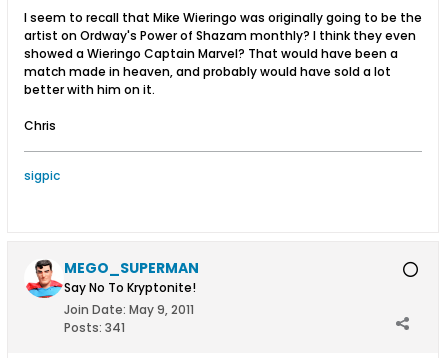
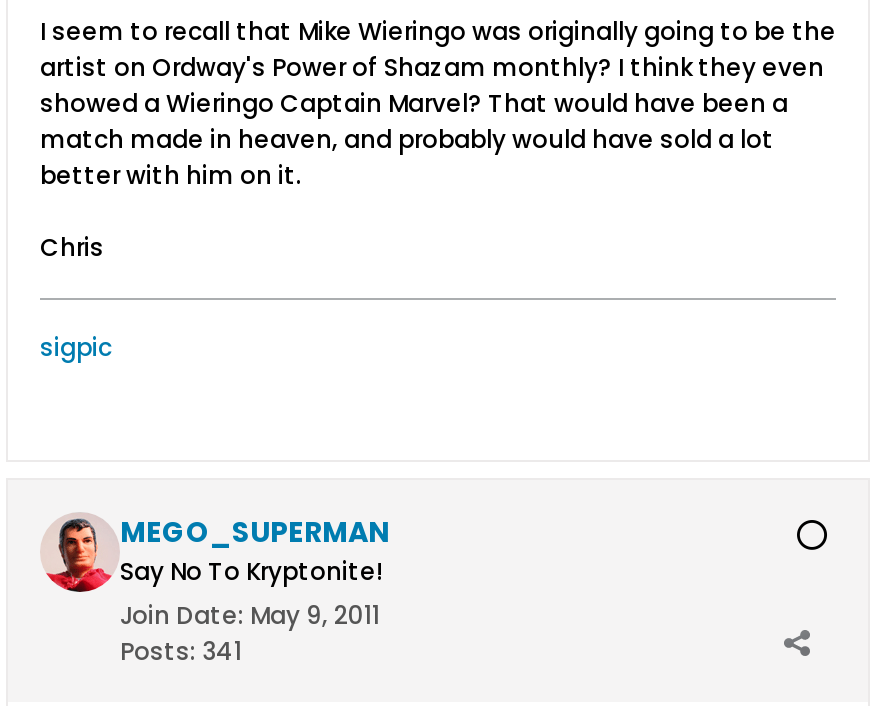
[25,260,61,299] [image] -> [40,514,114,594] [image]

